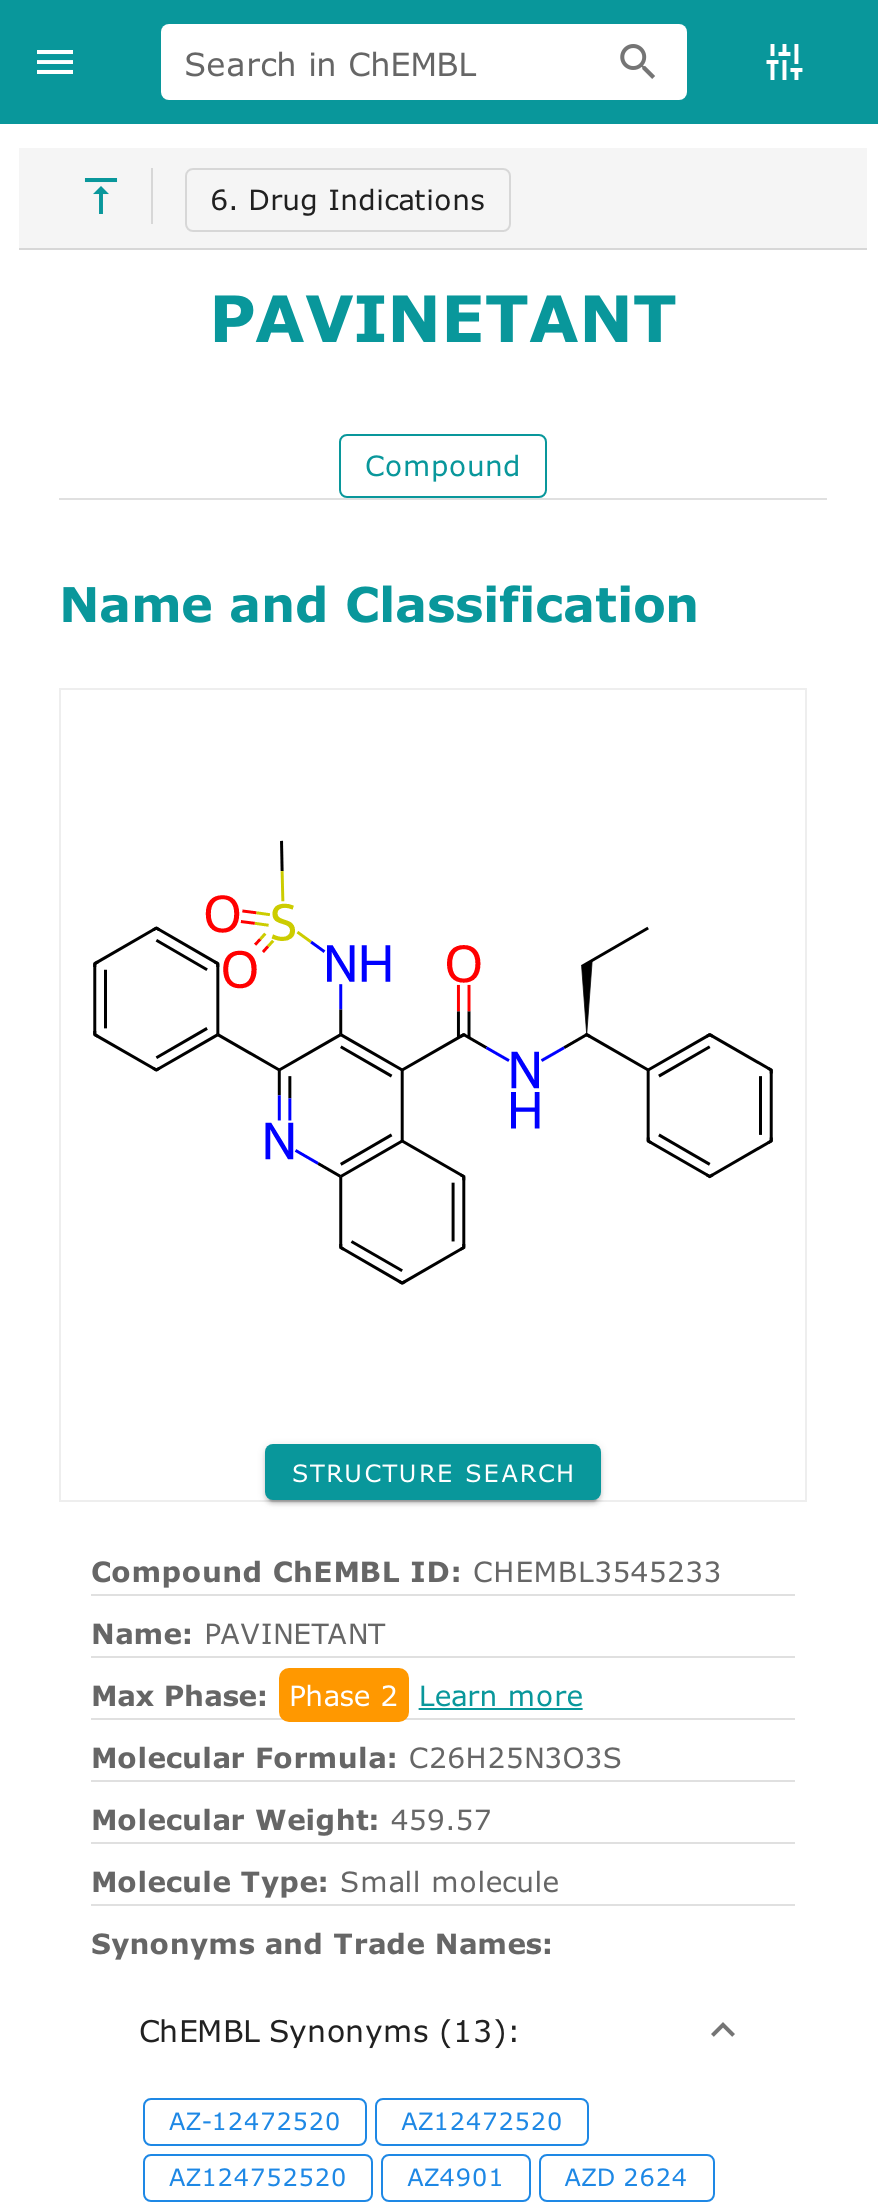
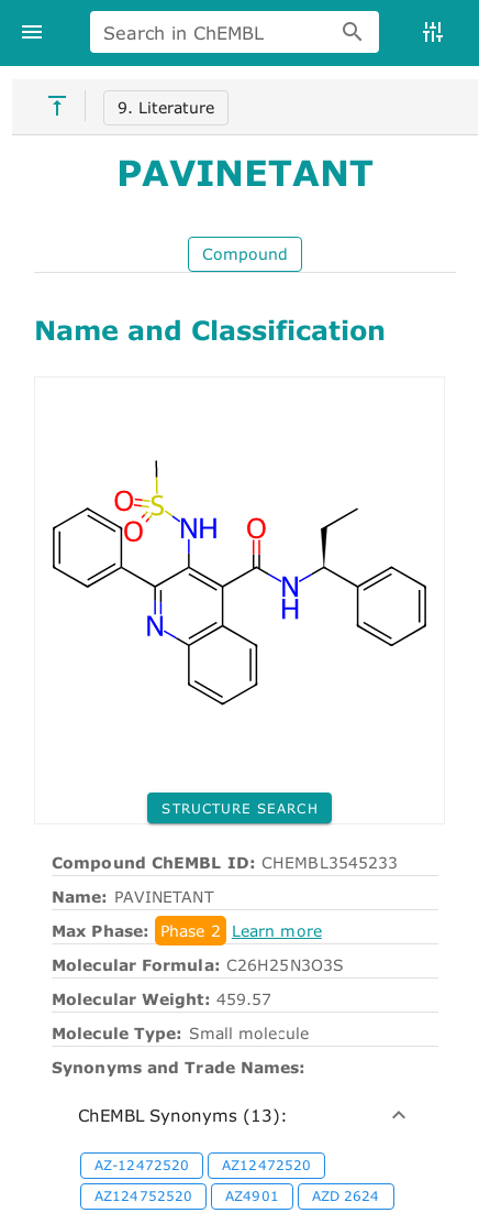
[210,182,484,216] 6. Drug Indications -> [117,98,214,117] 9. Literature

